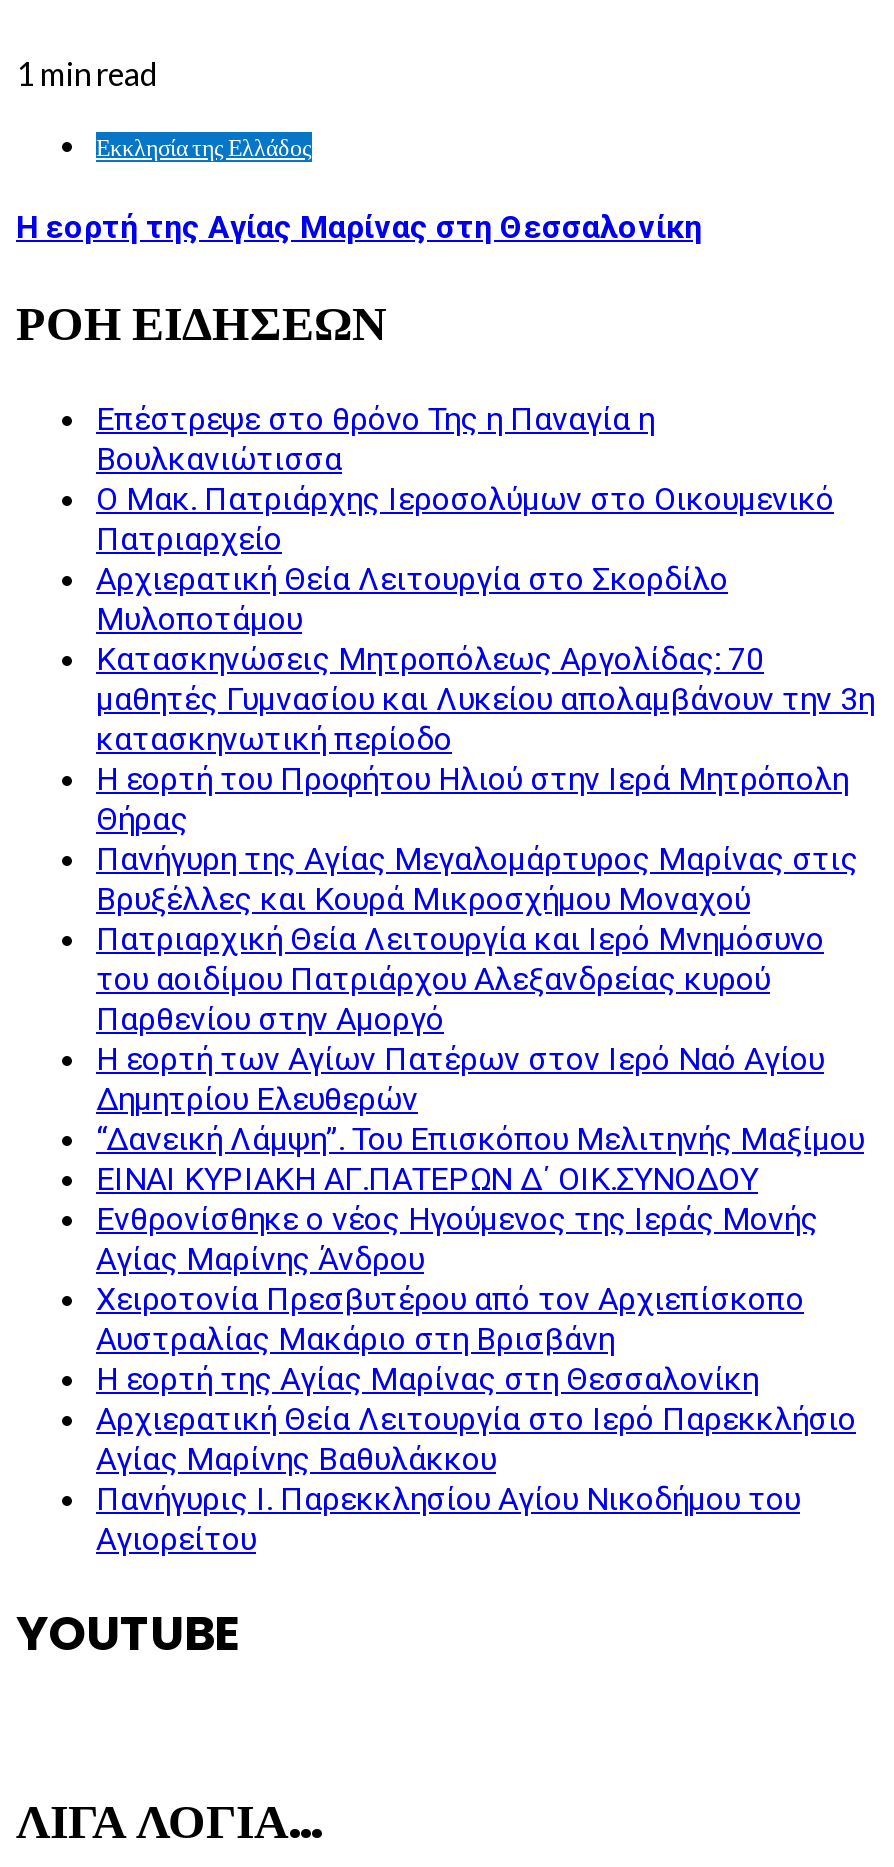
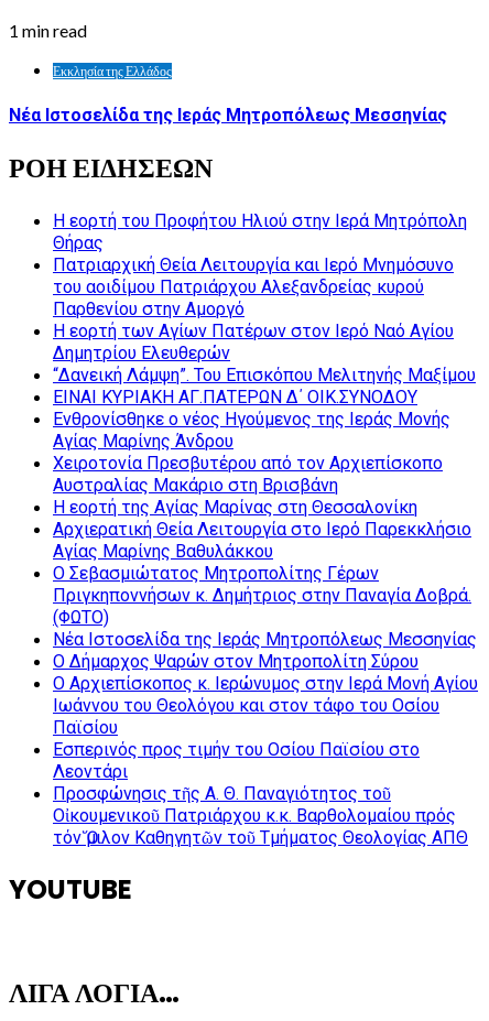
[16,207,702,245] Η εορτή της Αγίας Μαρίνας στη Θεσσαλονίκη -> [9,104,447,125] Νέα Ιστοσελίδα της Ιεράς Μητροπόλεως Μεσσηνίας
[96,400,874,758] Επέστρεψε στο θρόνο Της η Παναγία η | Βουλκανιώτισσα | Ο Μακ. Πατριάρχης Ιεροσολύμων στο Οικουμενικό | Πατριαρχείο | Αρχιερατική Θεία Λειτουργία στο Σκορδίλο | Μυλοποτάμου | Κατασκηνώσεις Μητροπόλεως Αργολίδας: 70 | μαθητές Γυμνασίου και Λυκείου απολαμβάνουν την 3η | κατασκηνωτική περίοδο -> none
moved [96,760,848,838] -> [53,210,467,253]: Η εορτή του Προφήτου Ηλιού στην Ιερά Μητρόπολη | Θήρας
[96,840,858,918] Πανήγυρη της Αγίας Μεγαλομάρτυρος Μαρίνας στις | Βρυξέλλες και Κουρά Μικροσχήμου Μοναχού -> none
moved [96,920,864,1478] -> [53,254,476,561]: Πατριαρχική Θεία Λειτουργία και Ιερό Μνημόσυνο | του αοιδίμου Πατριάρχου Αλεξανδρείας κυρού | Παρθενίου στην Αμοργό | ... | Αρχιερατική Θεία Λειτουργία στο Ιερό Παρεκκλήσιο | Αγίας Μαρίνης Βαθυλάκκου
[96,1480,800,1558] Πανήγυρις Ι. Παρεκκλησίου Αγίου Νικοδήμου του | Αγιορείτου -> [53,563,478,848] Ο Σεβασμιώτατος Μητροπολίτης Γέρων | Πριγκηποννήσων κ. Δημήτριος στην Παναγία Δοβρά. | (ΦΩΤΟ) | Νέα Ιστοσελίδα της Ιεράς Μητροπόλεως Μεσσηνίας | Ο Δήμαρχος Ψαρών στον Μητροπολίτη Σύρου | Ο Αρχιεπίσκοπος κ. Ιερώνυμος στην Ιερά Μονή Αγίου | Ιωάννου του Θεολόγου και στον τάφο του Οσίου | Παϊσίου | Εσπερινός προς τιμήν του Οσίου Παϊσίου στο | Λεοντάρι | Προσφώνησις τῆς Α. Θ. Παναγιότητος τοῦ | Οἰκουμενικοῦ Πατριάρχου κ.κ. Βαρθολομαίου πρός | τόν Ὅμιλον Καθηγητῶν τοῦ Τμήματος Θεολογίας ΑΠΘ

